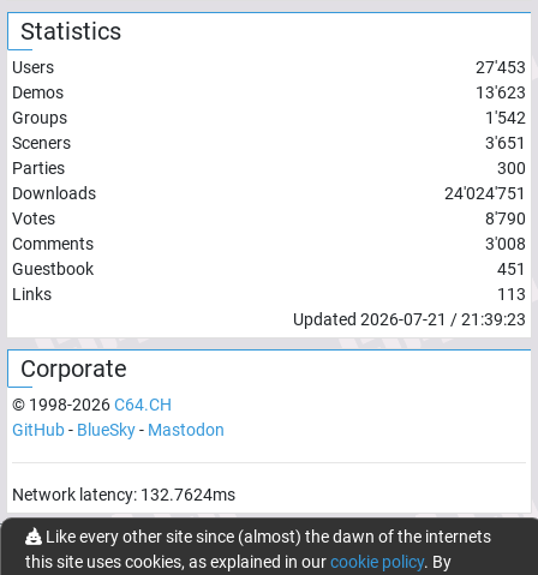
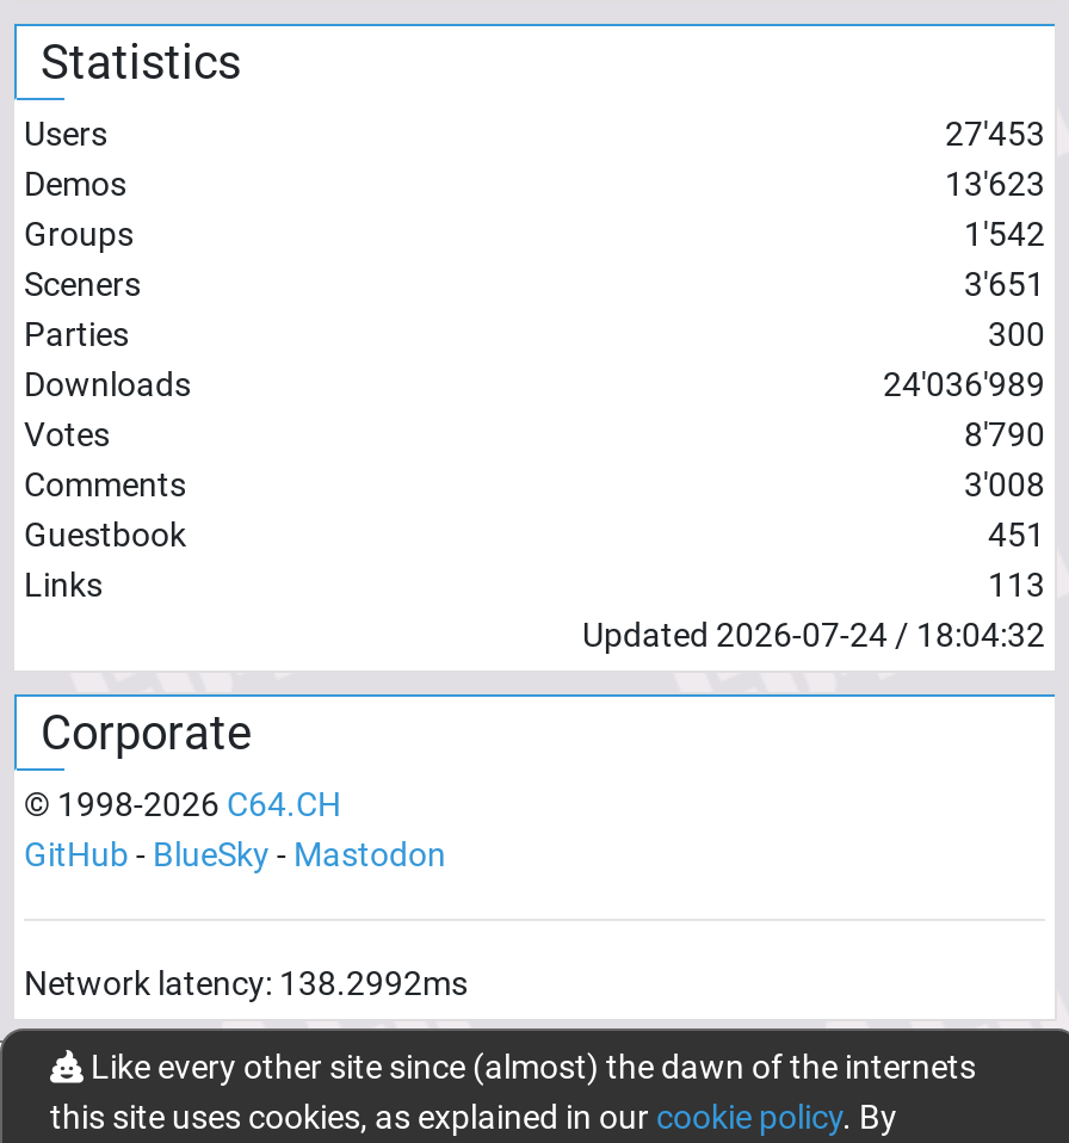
[444,183,526,202] 24'024'751 -> [883,364,1045,402] 24'036'989
[293,309,526,328] Updated 2026-07-21 / 21:39:23 -> [582,615,1045,653] Updated 2026-07-24 / 18:04:32
[12,484,235,504] Network latency: 132.7624ms -> [24,963,468,1001] Network latency: 138.2992ms

